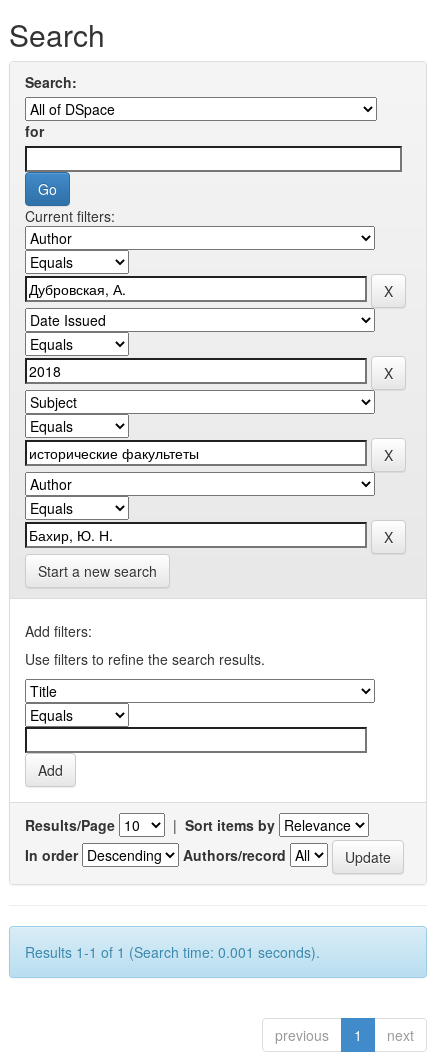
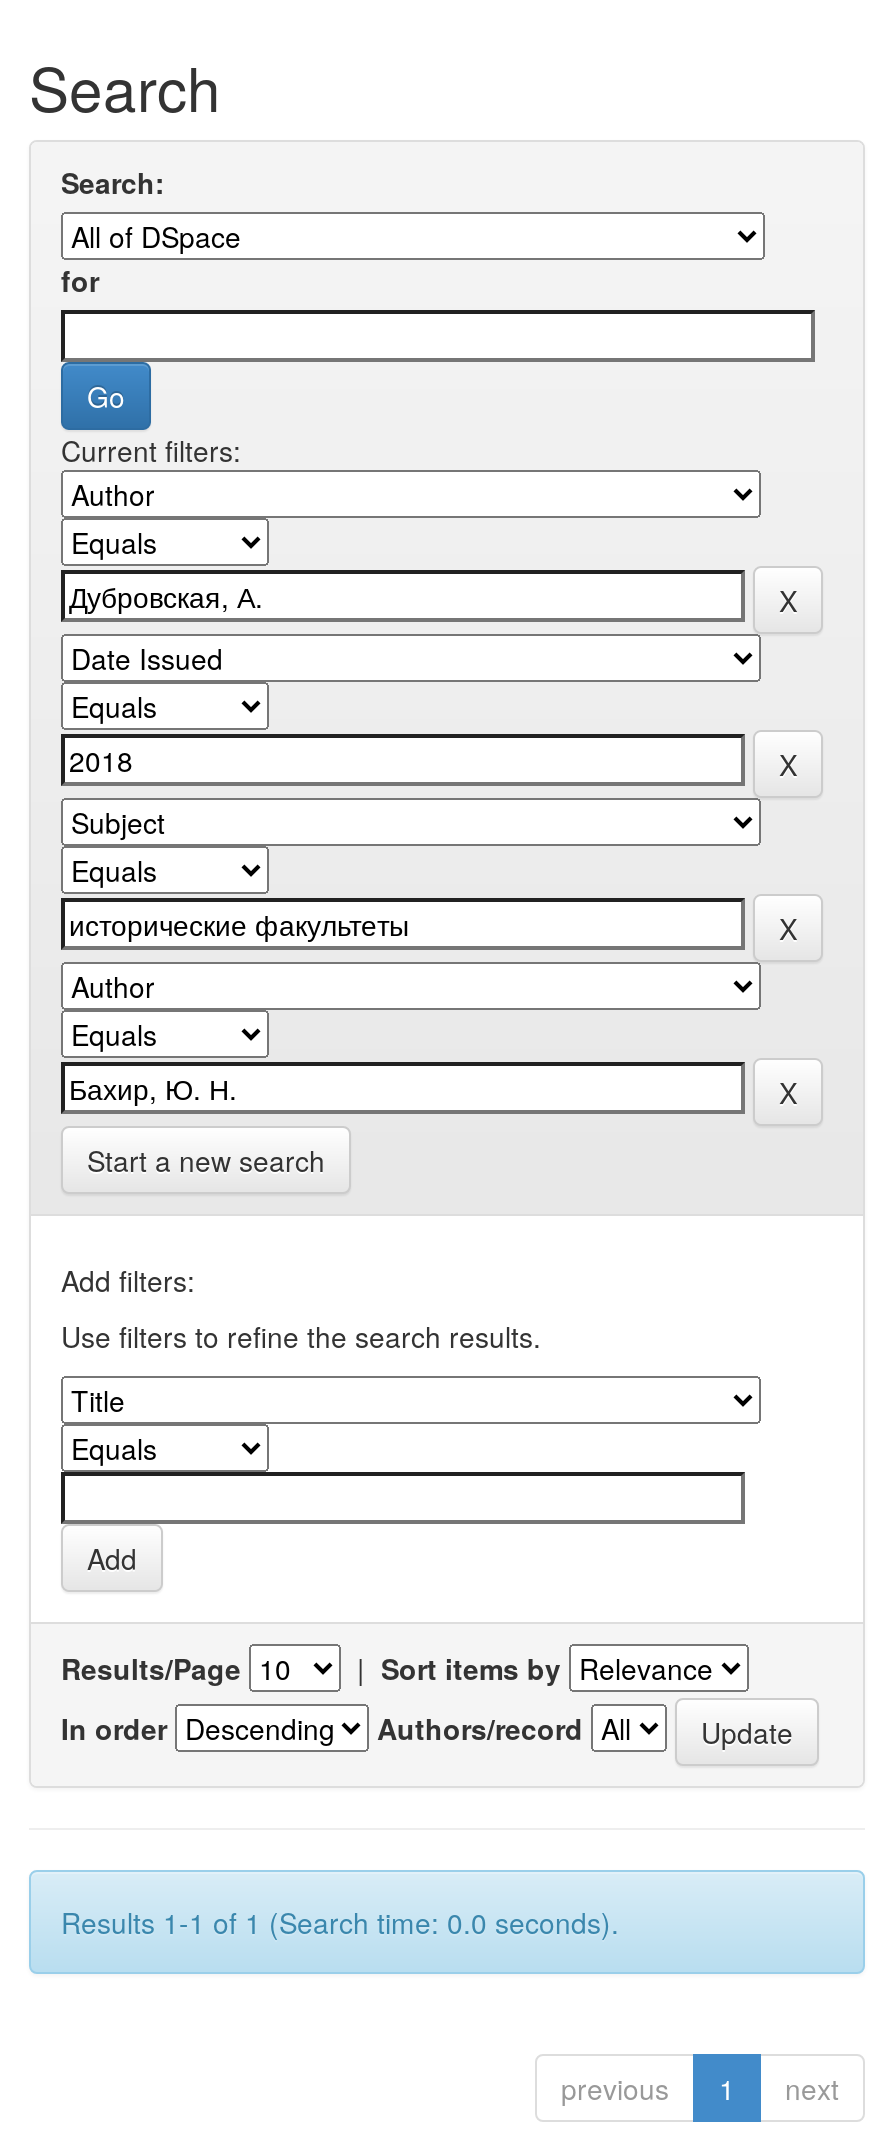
[25,942,320,962] Results 1-1 of 1 (Search time: 0.001 seconds). -> [61,1902,619,1942] Results 1-1 of 1 (Search time: 0.0 seconds).

